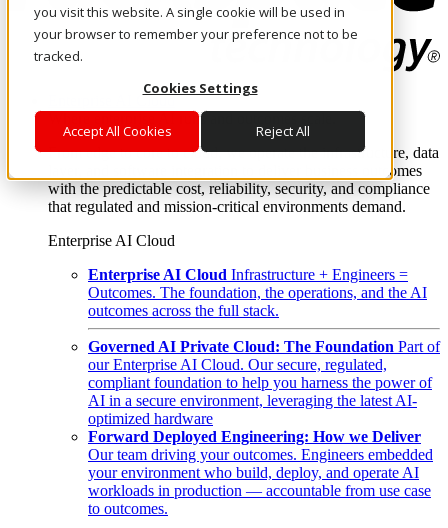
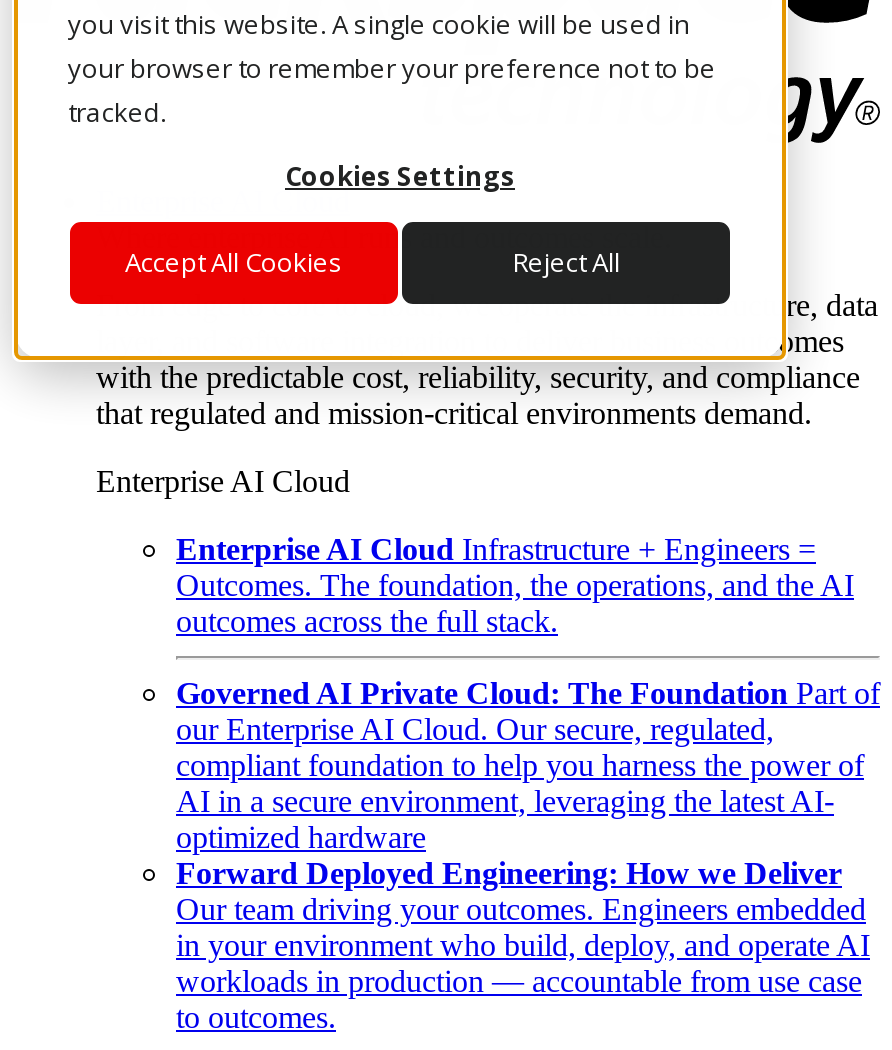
[88,464,419,481] your environment who build, deploy, and operate AI -> [176,928,870,962] in your environment who build, deploy, and operate AI

